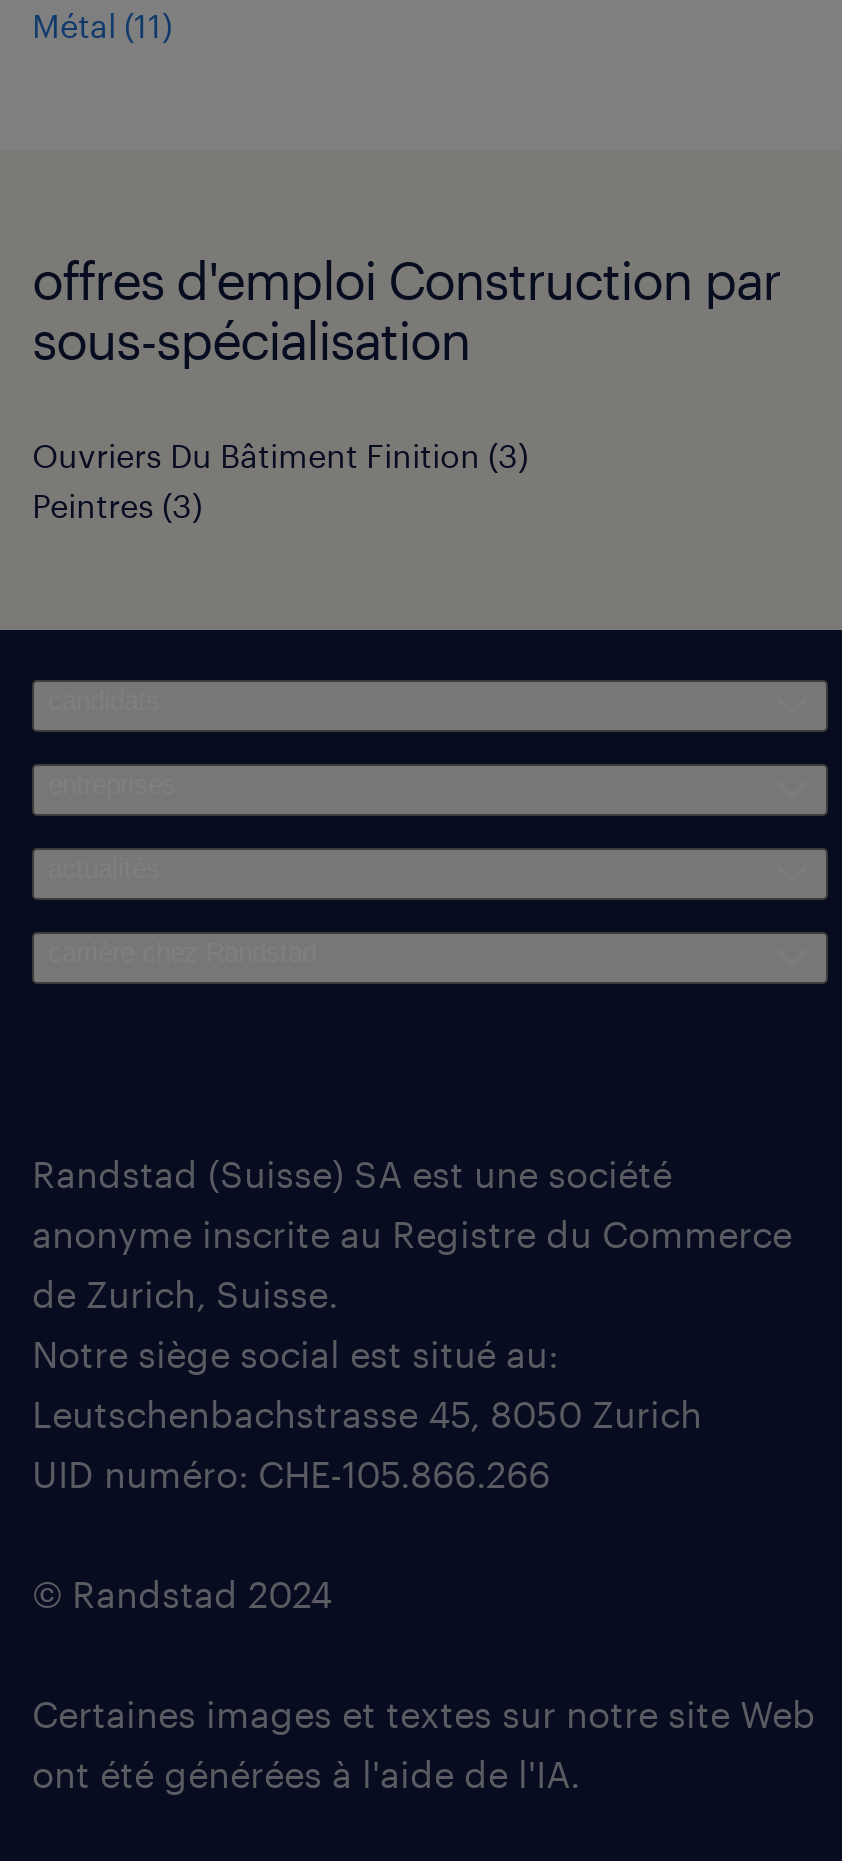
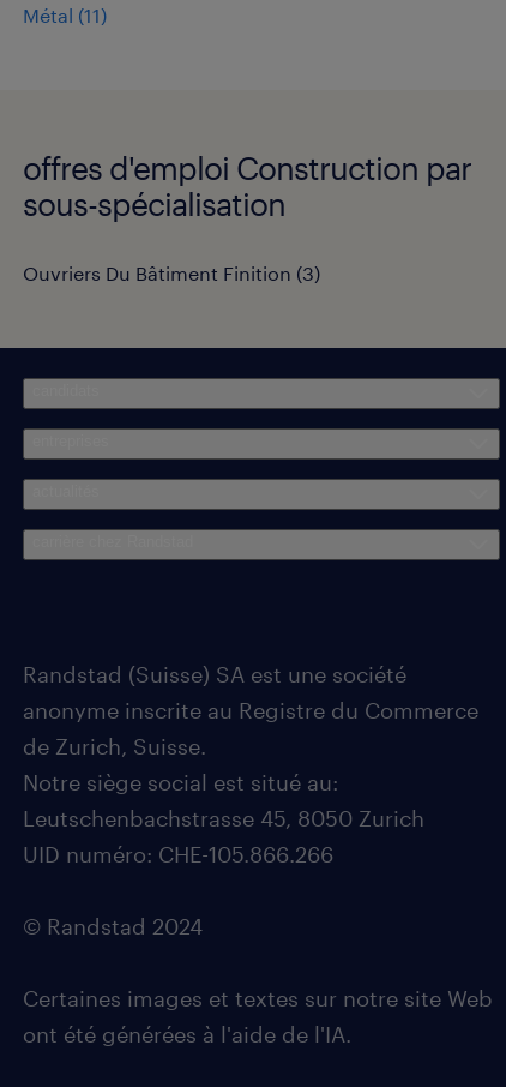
[32,487,202,525] Peintres (3) -> none

